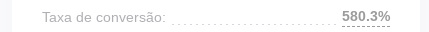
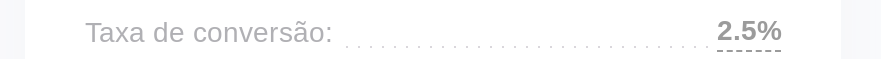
[342,8,390,24] 580.3% -> [717,14,781,46] 2.5%

